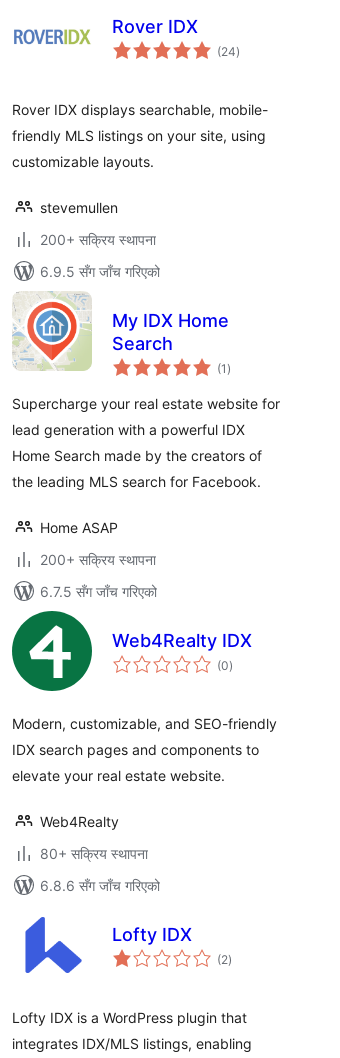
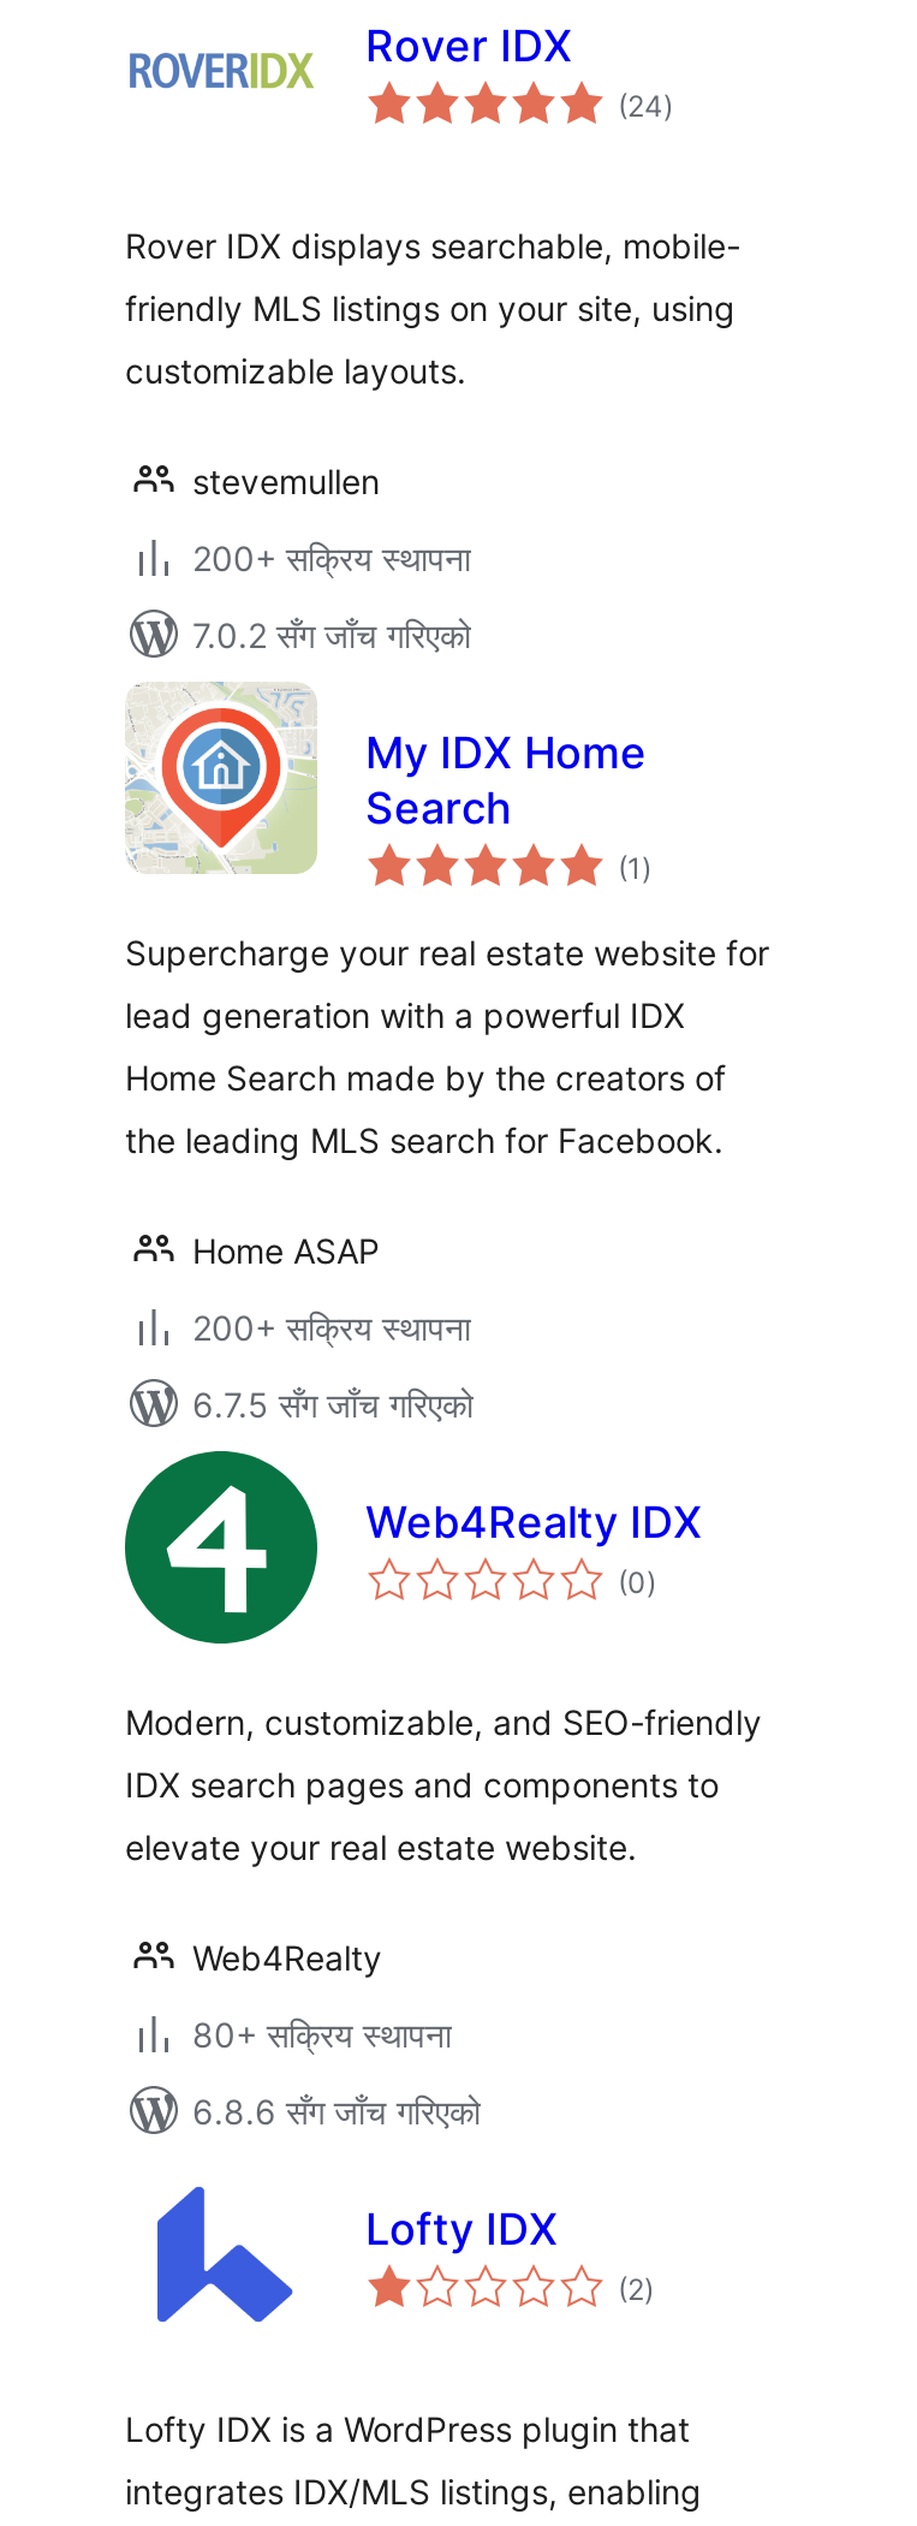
[40,263,160,280] 6.9.5 सँग जाँच गरिएको -> [192,614,471,655] 7.0.2 सँग जाँच गरिएको

